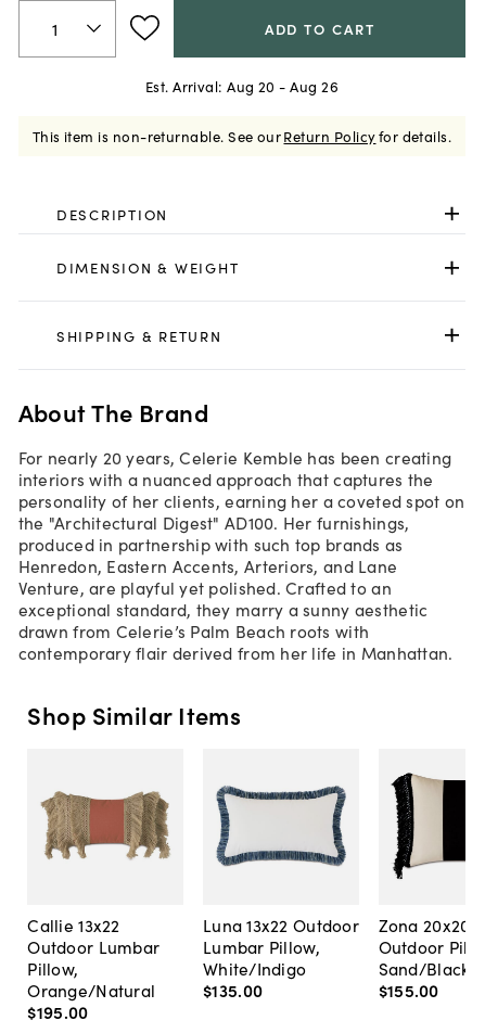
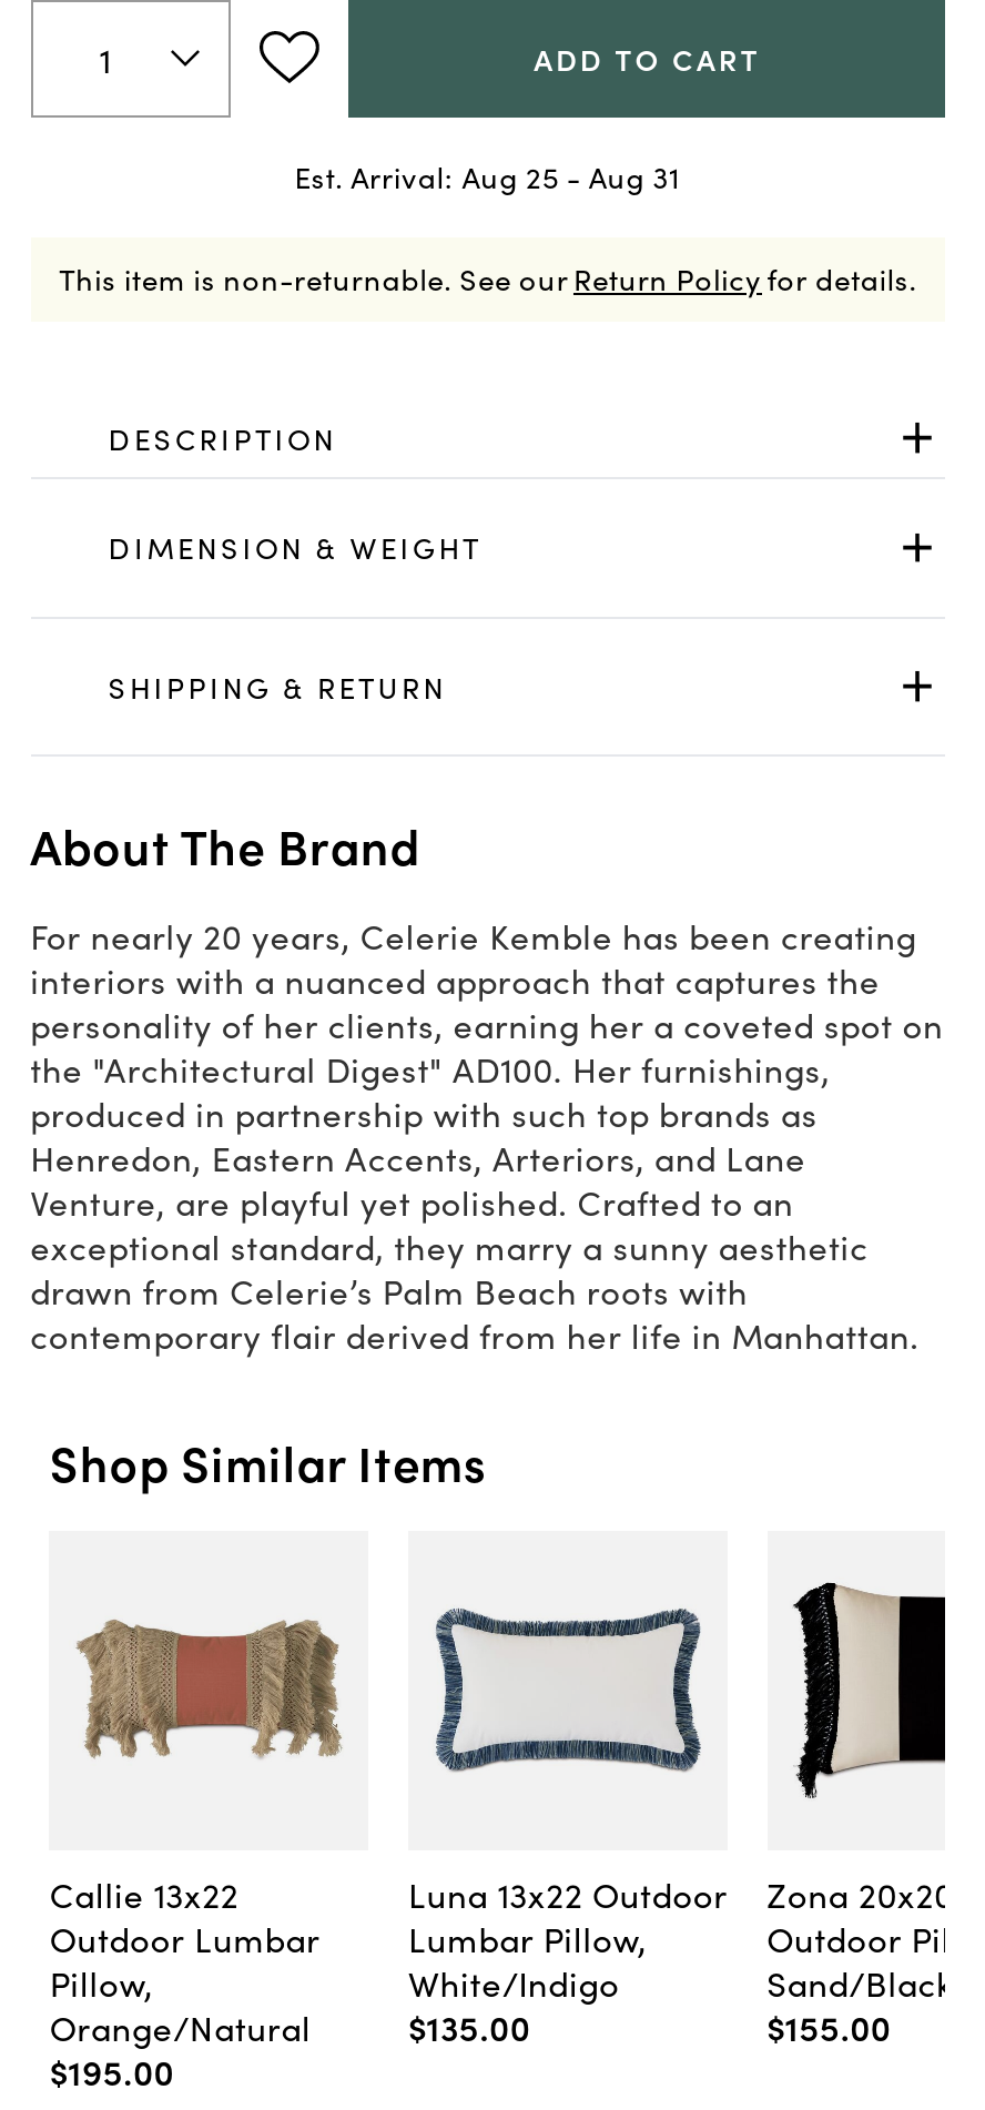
[145,76,339,97] Est. Arrival: Aug 20 - Aug 26 -> [295,156,681,198] Est. Arrival: Aug 25 - Aug 31

